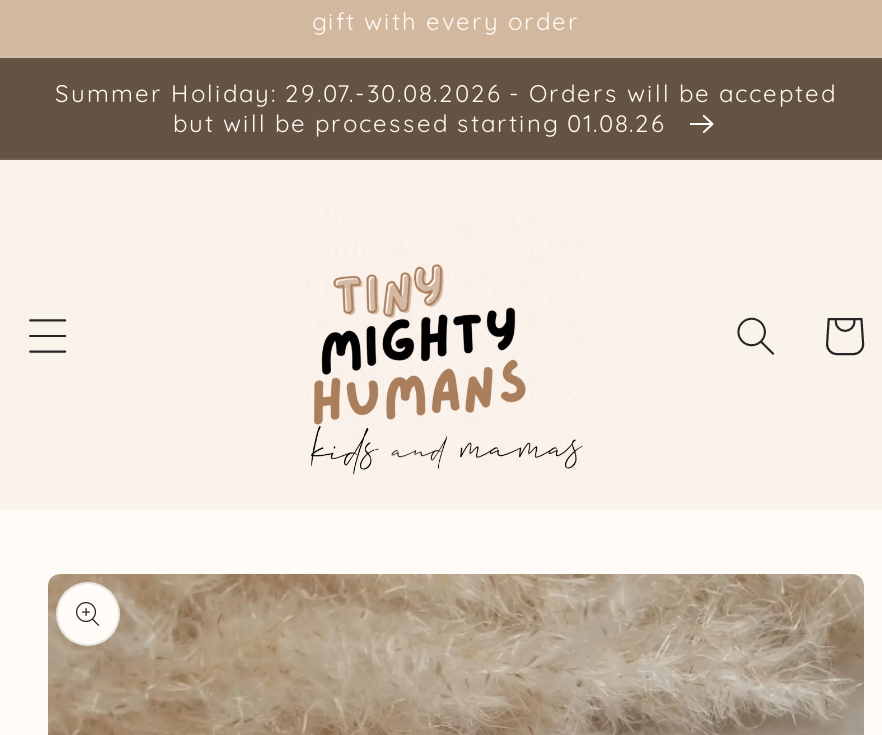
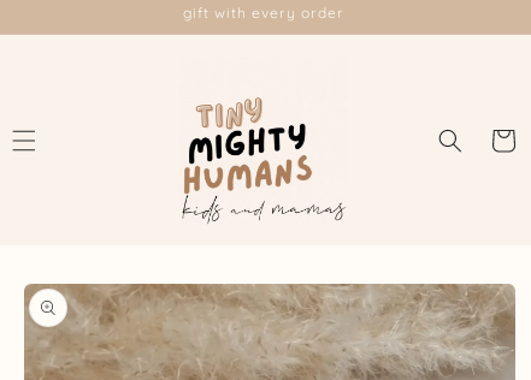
[55,78,837,138] Summer Holiday: 29.07.-30.08.2026 - Orders will be accepted | but will be processed starting 01.08.26 -> none

